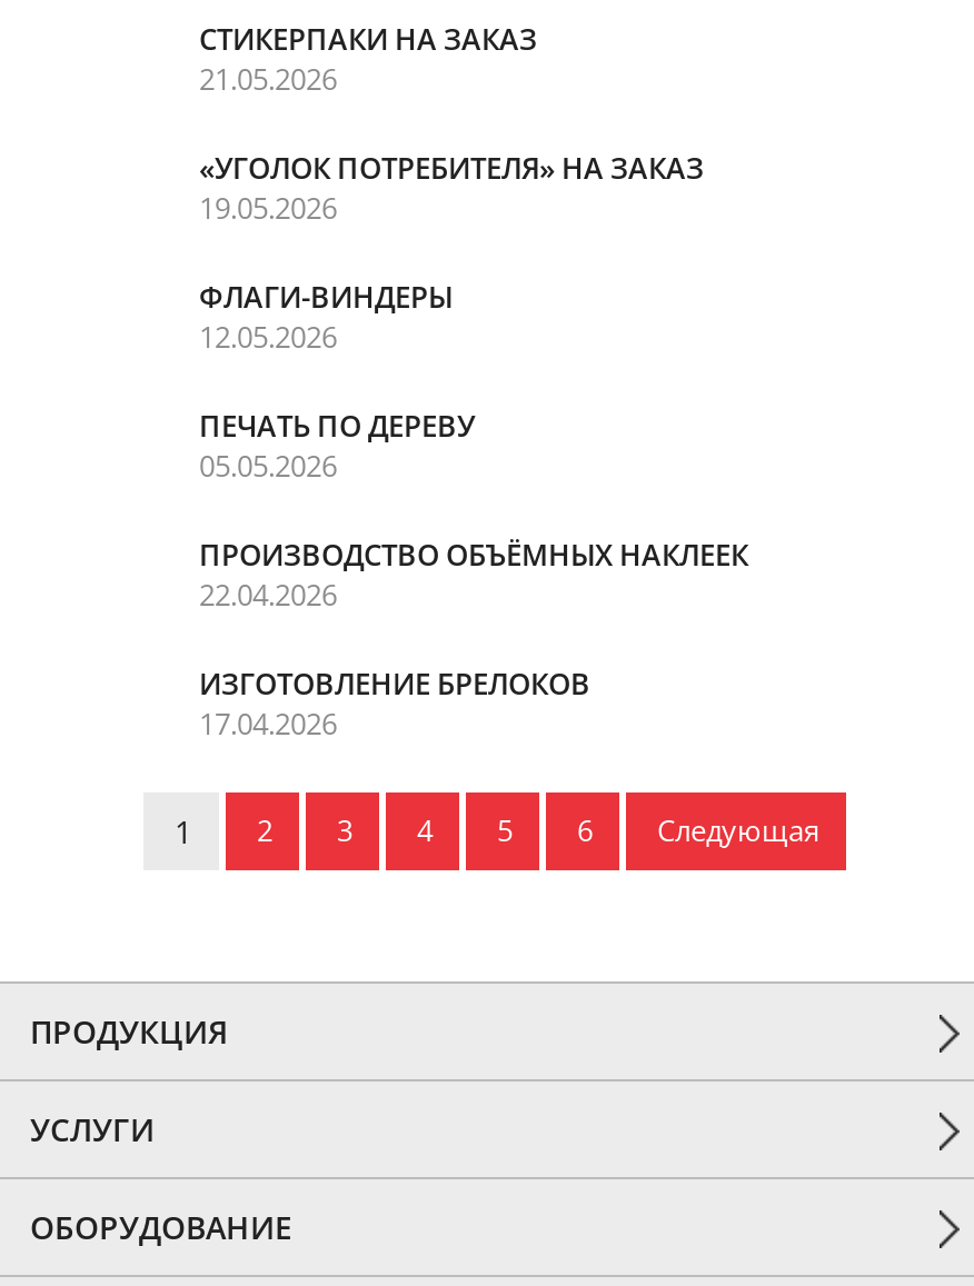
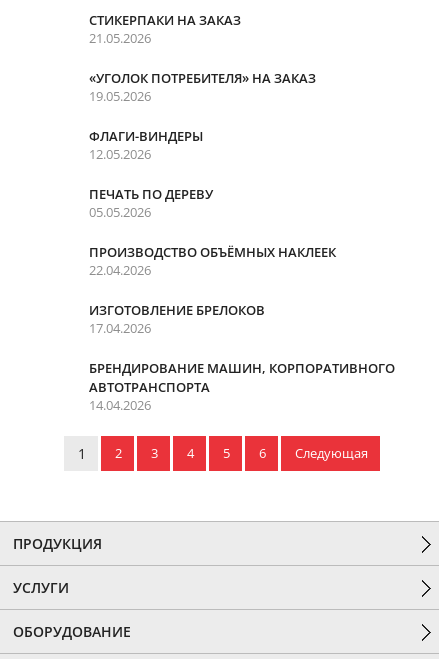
none -> [89,359,395,414] БРЕНДИРОВАНИЕ МАШИН, КОРПОРАТИВНОГО | АВТОТРАНСПОРТА | 14.04.2026

